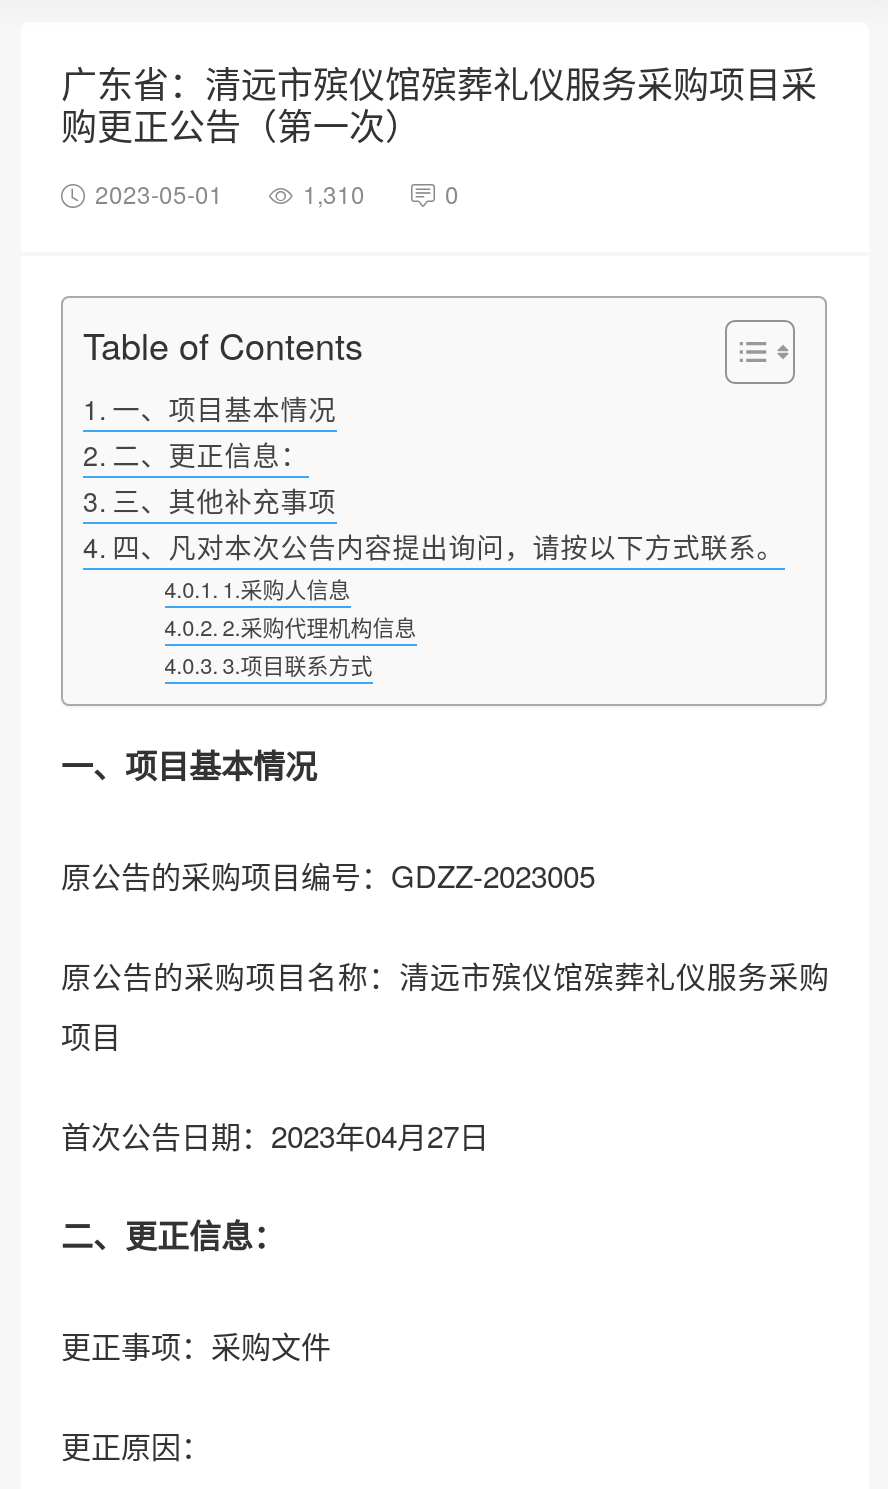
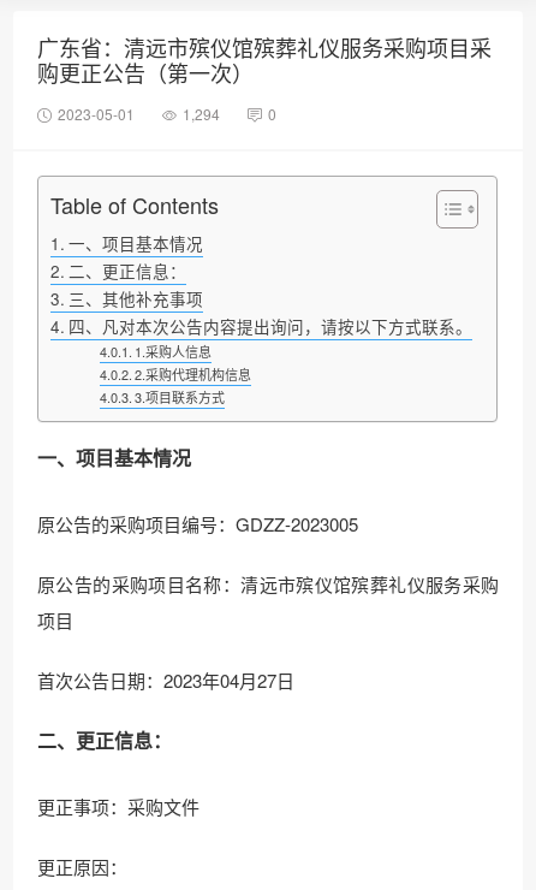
[303,176,365,210] 1,310 -> [183,103,220,124] 1,294

